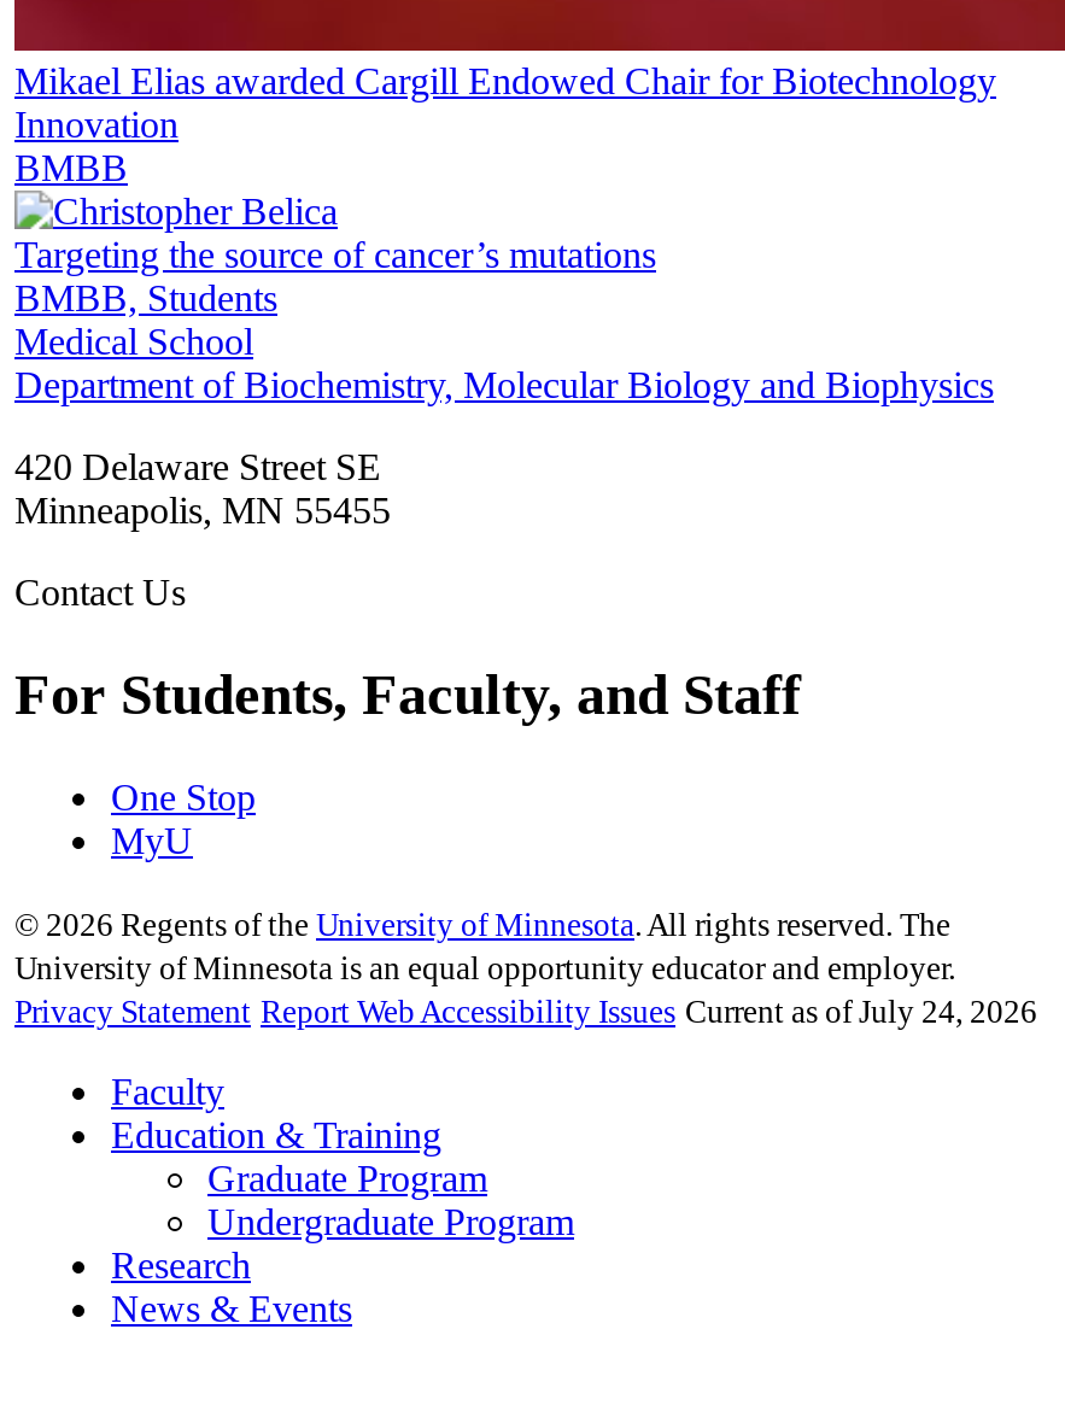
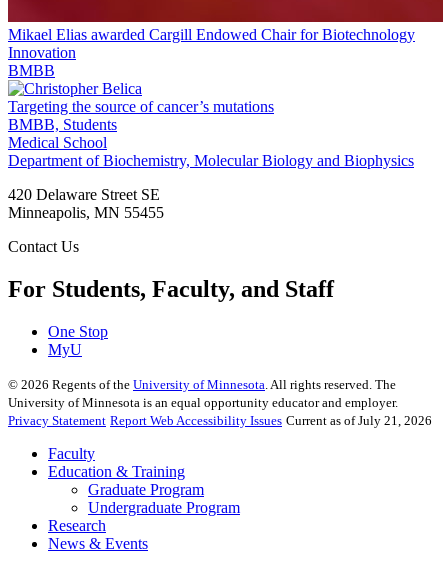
[14,994,1037,1030] Privacy Statement Report Web Accessibility Issues Current as of July 24, 2026 -> [8,413,432,428] Privacy Statement Report Web Accessibility Issues Current as of July 21, 2026

